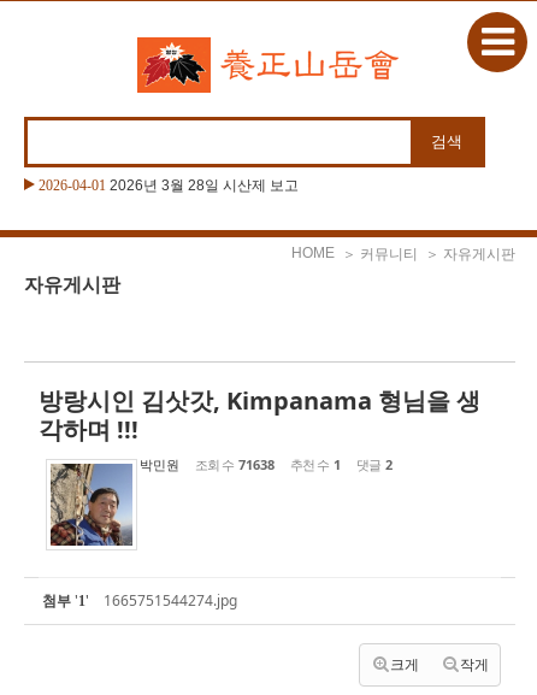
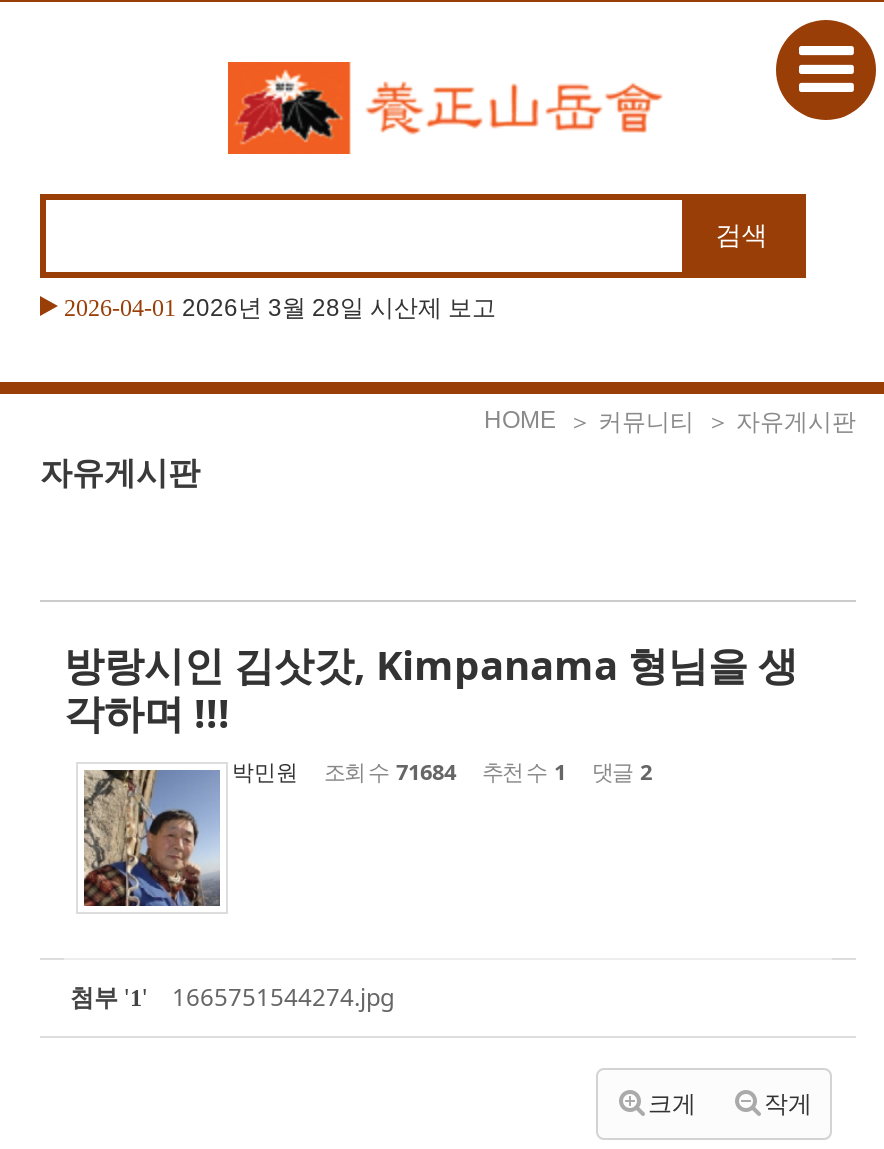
[140,455,393,473] 박민원 조회 수 71638 추천 수 1 댓글 2 -> [232,756,652,786] 박민원 조회 수 71684 추천 수 1 댓글 2

